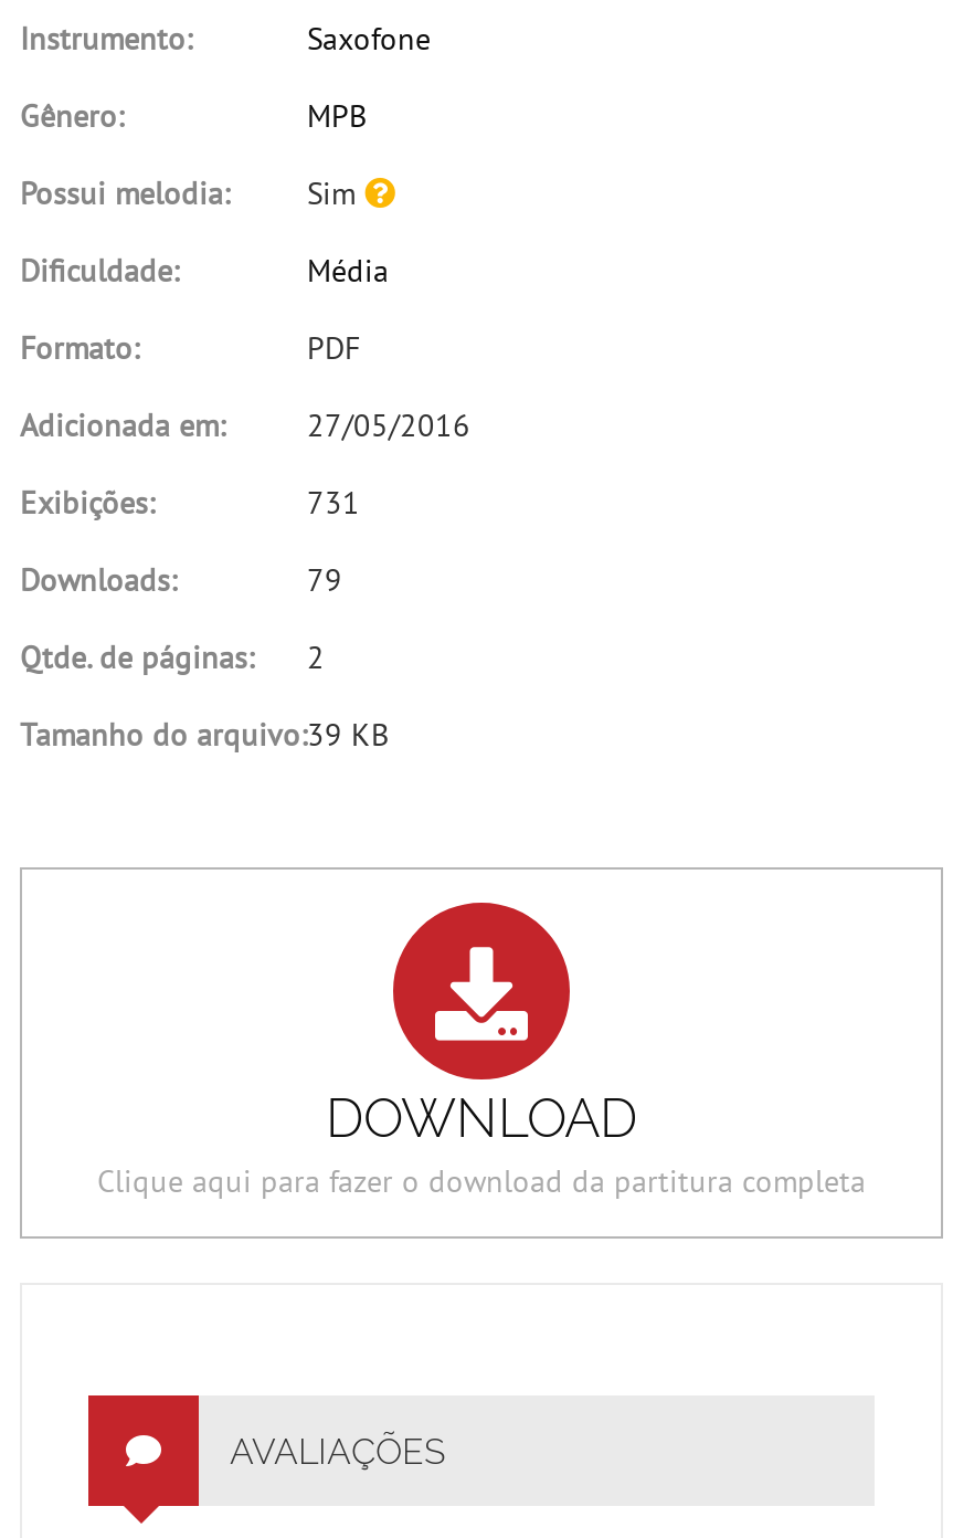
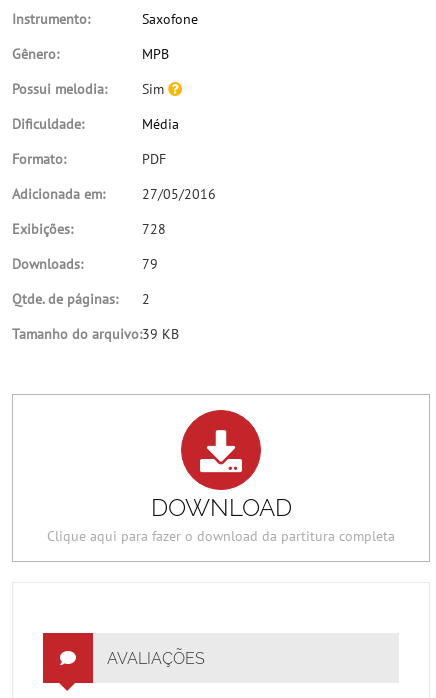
[307,482,360,522] 731 -> [142,219,166,237] 728

